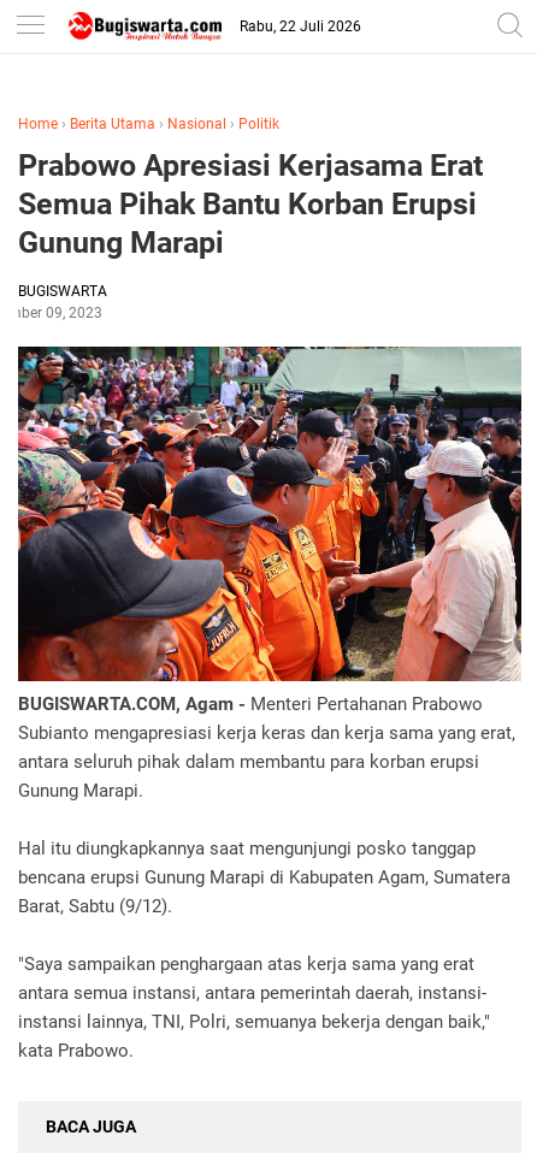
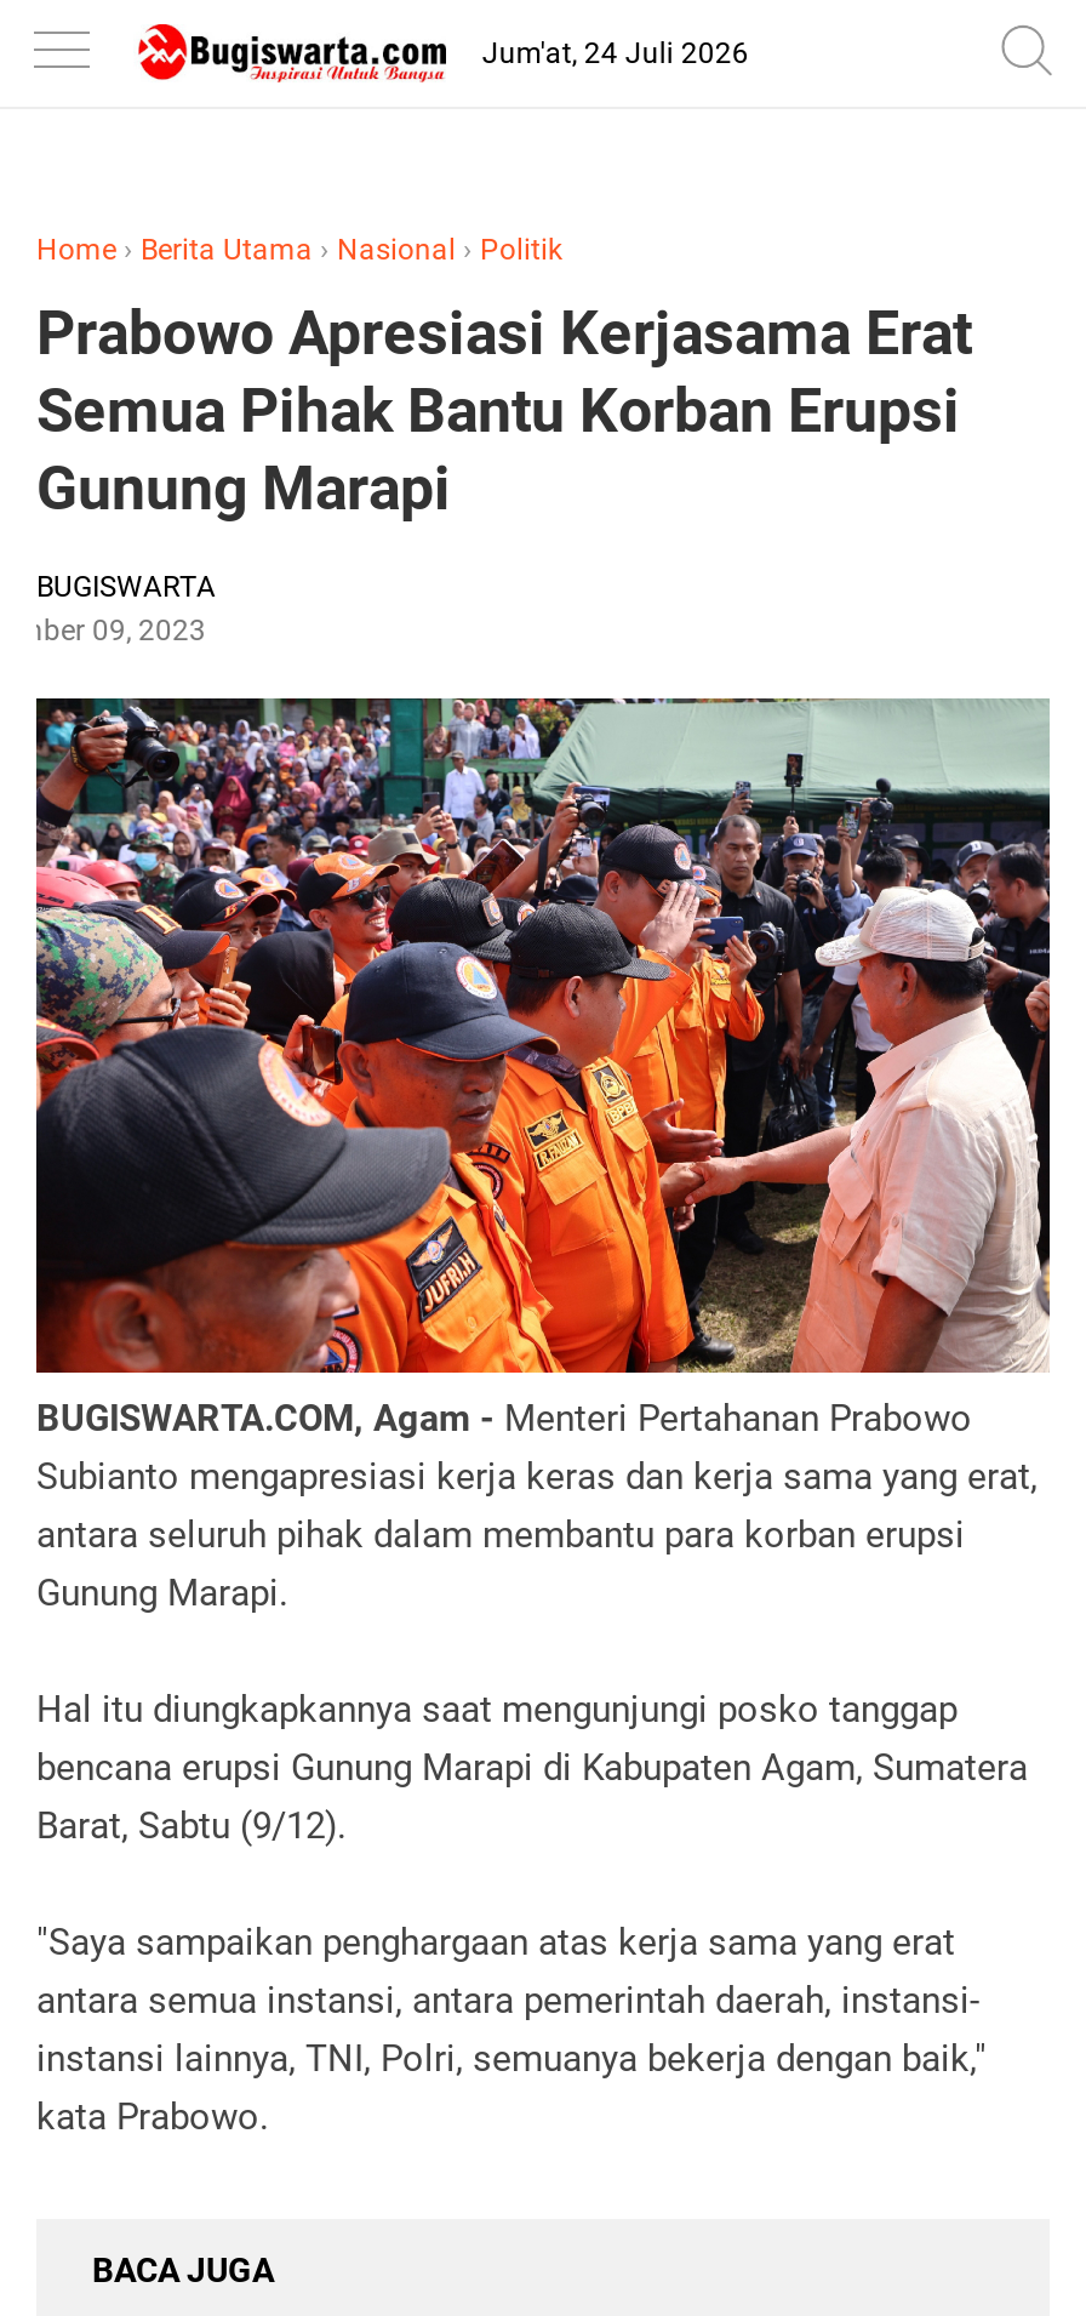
[239,18,361,35] Rabu, 22 Juli 2026 -> [482,36,749,70] Jum'at, 24 Juli 2026

